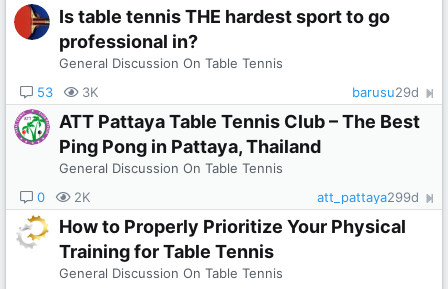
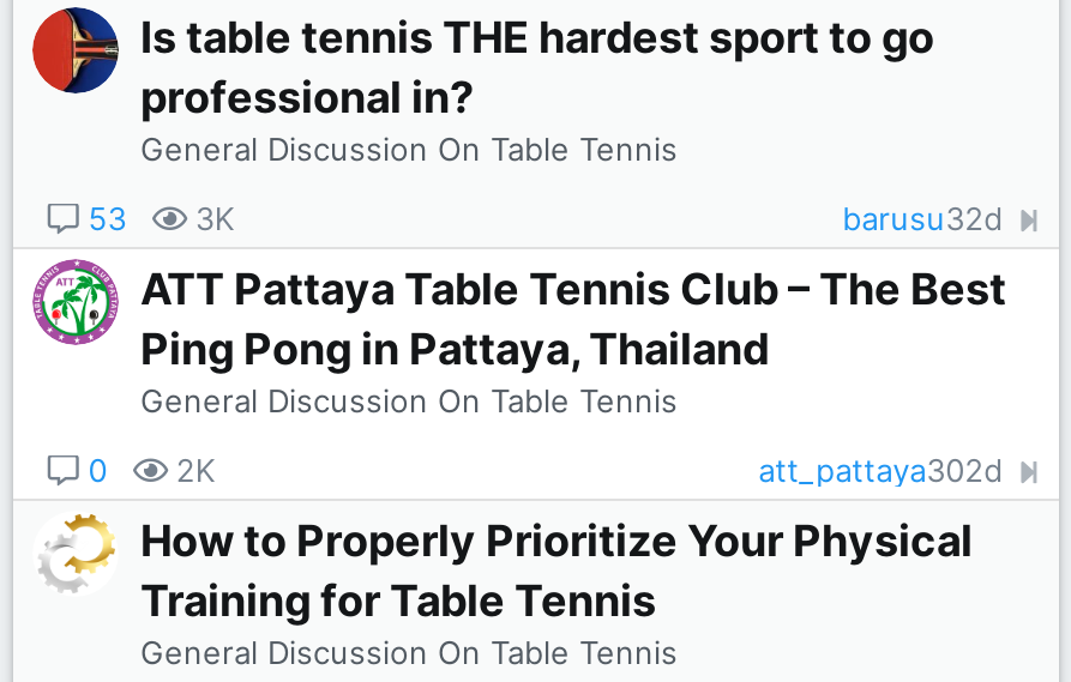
[352,84,419,100] barusu29d -> [842,199,1003,237] barusu32d
[317,189,419,205] att_pattaya299d -> [758,451,1003,489] att_pattaya302d

